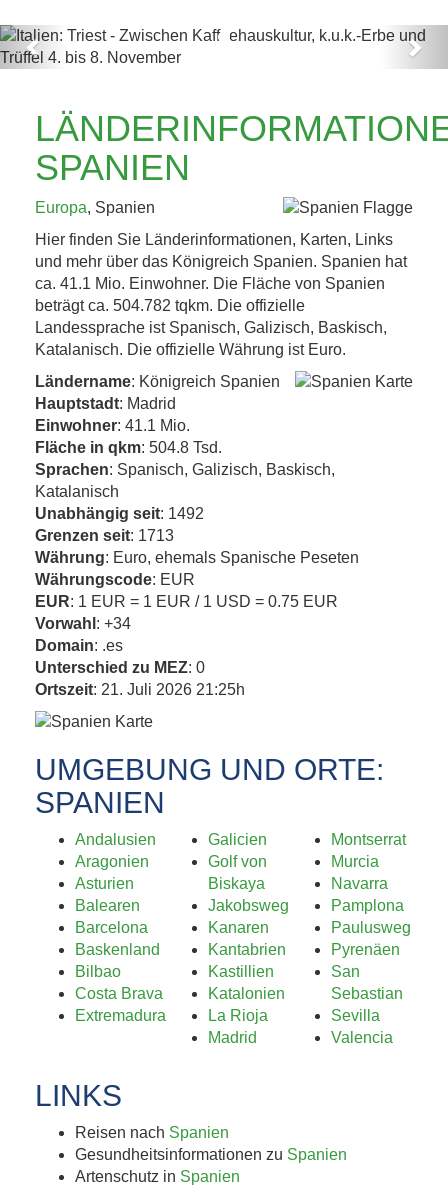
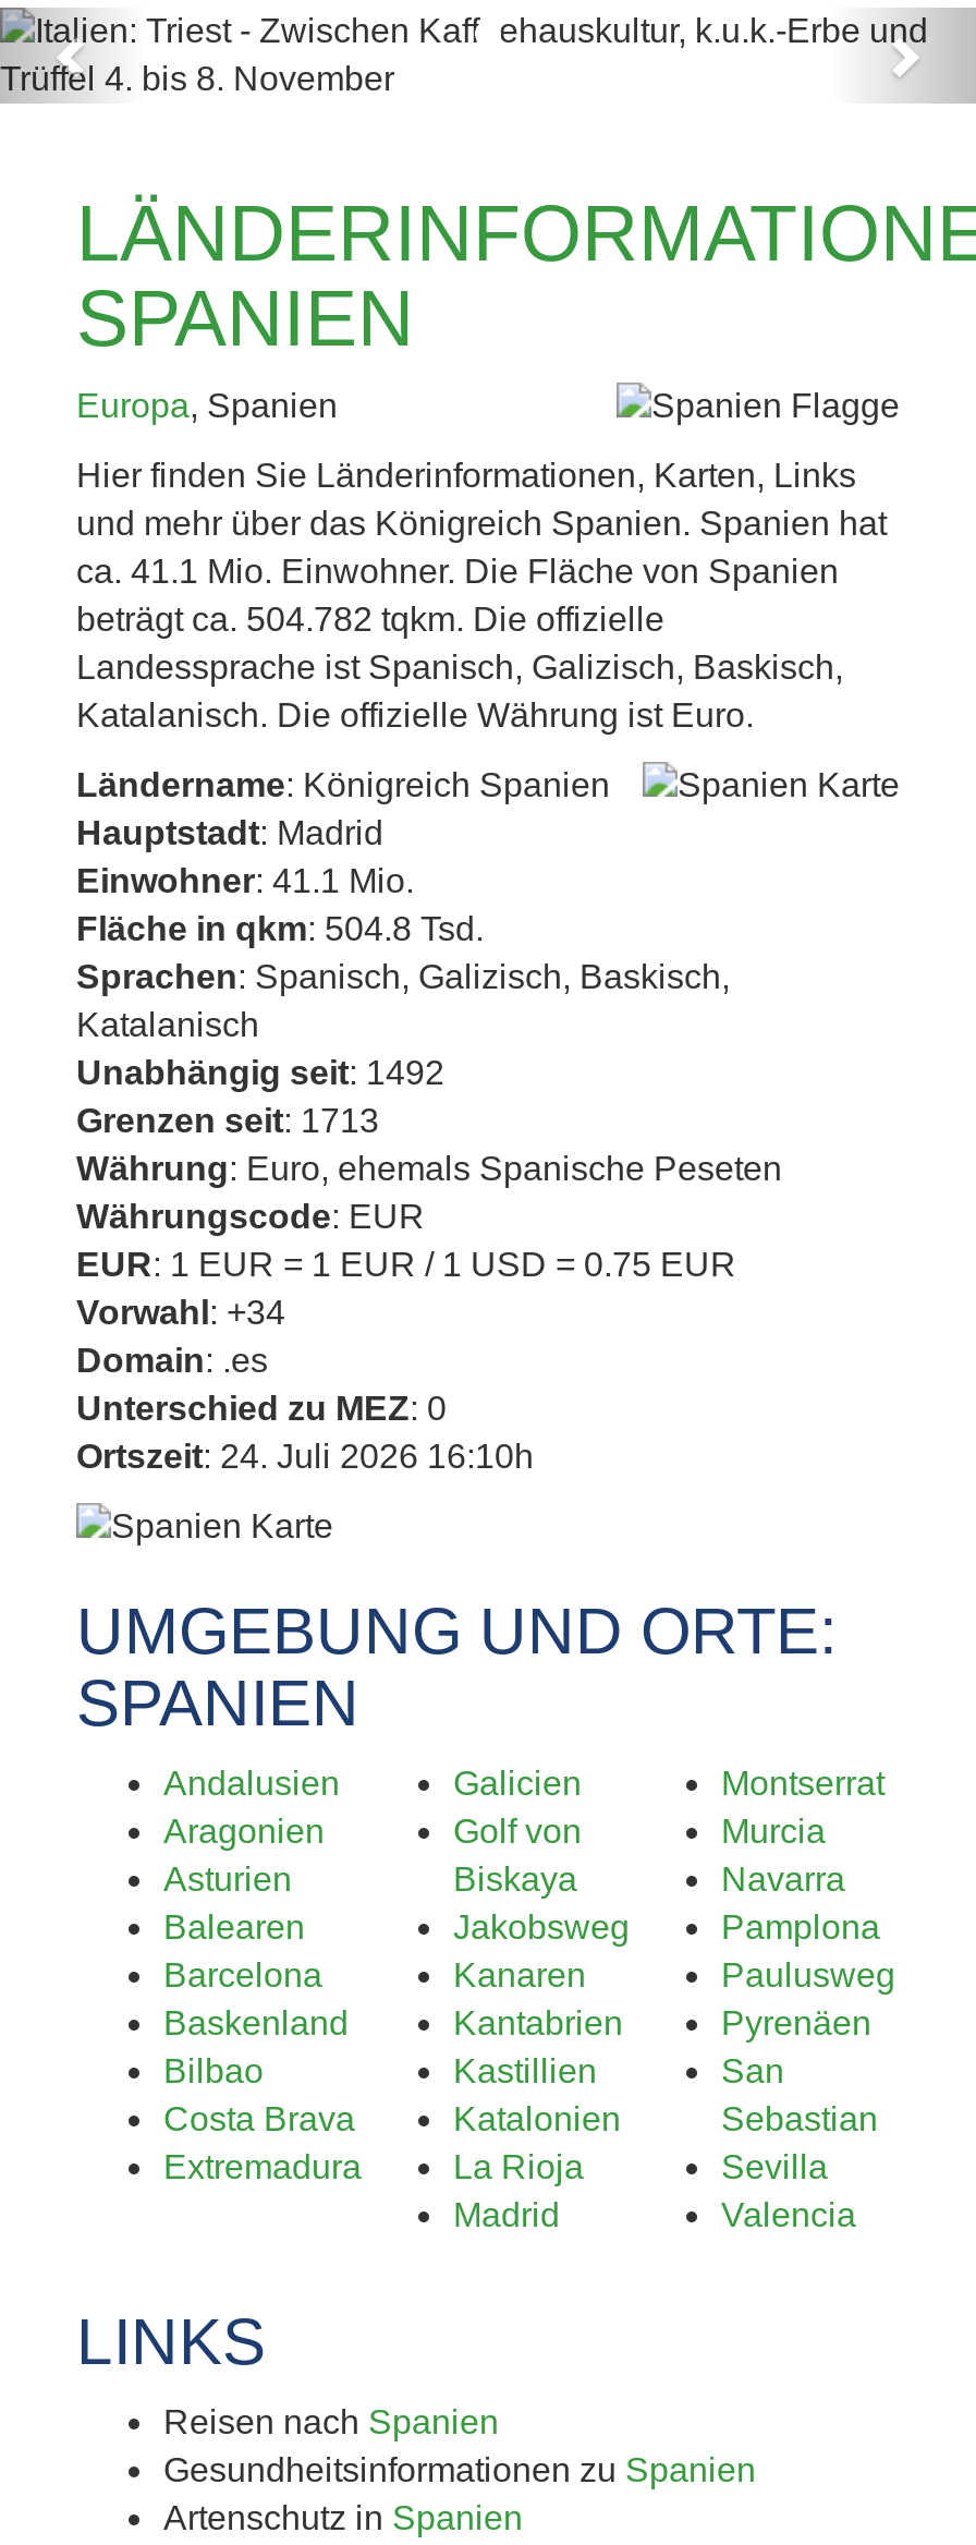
[35,681,245,698] Ortszeit: 21. Juli 2026 21:25h -> [76,1438,534,1475] Ortszeit: 24. Juli 2026 16:10h

